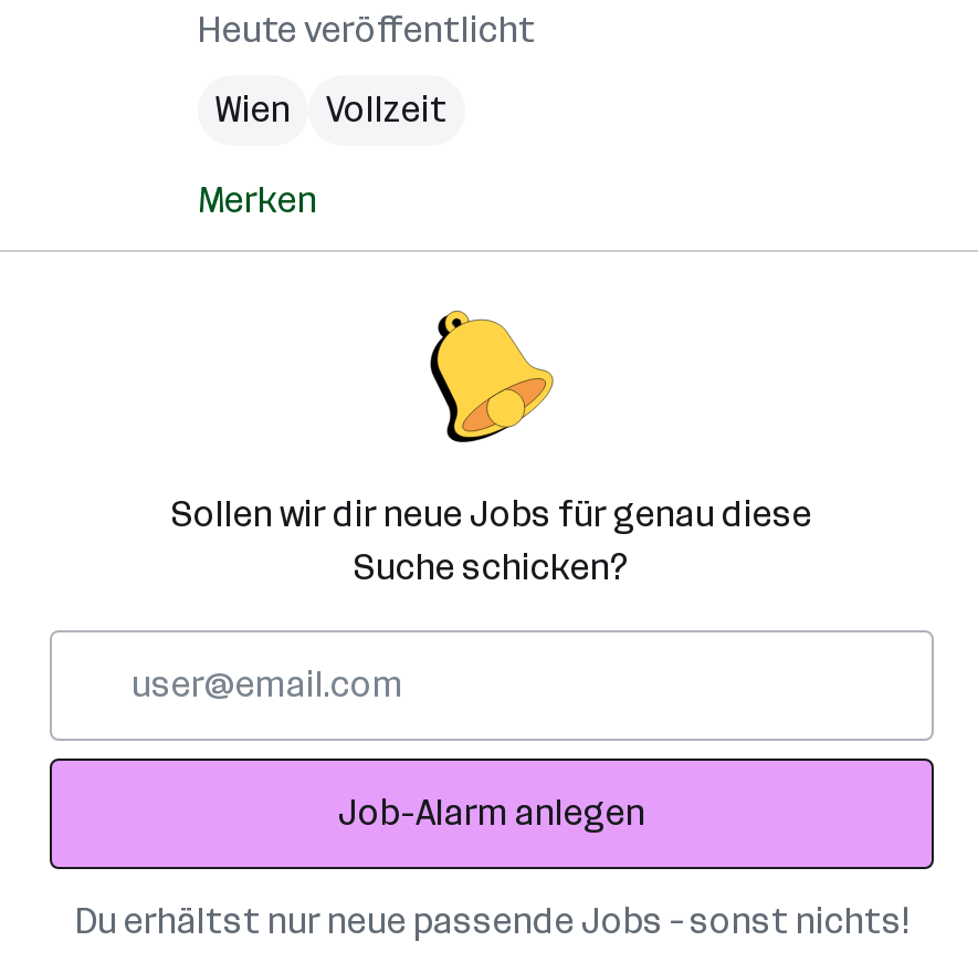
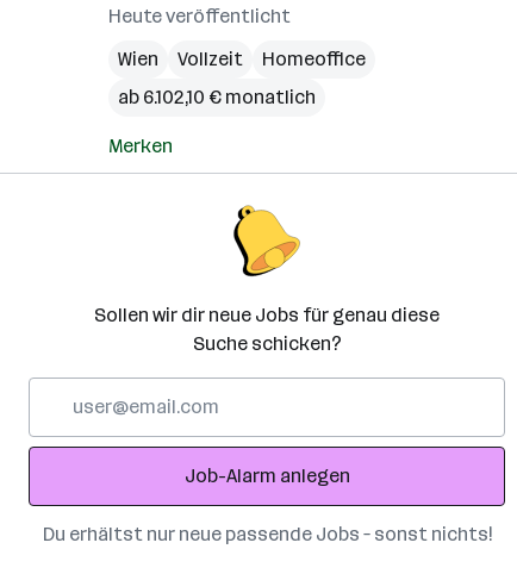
none -> [118,48,366,108] Homeoffice | ab 6.102,10 € monatlich

